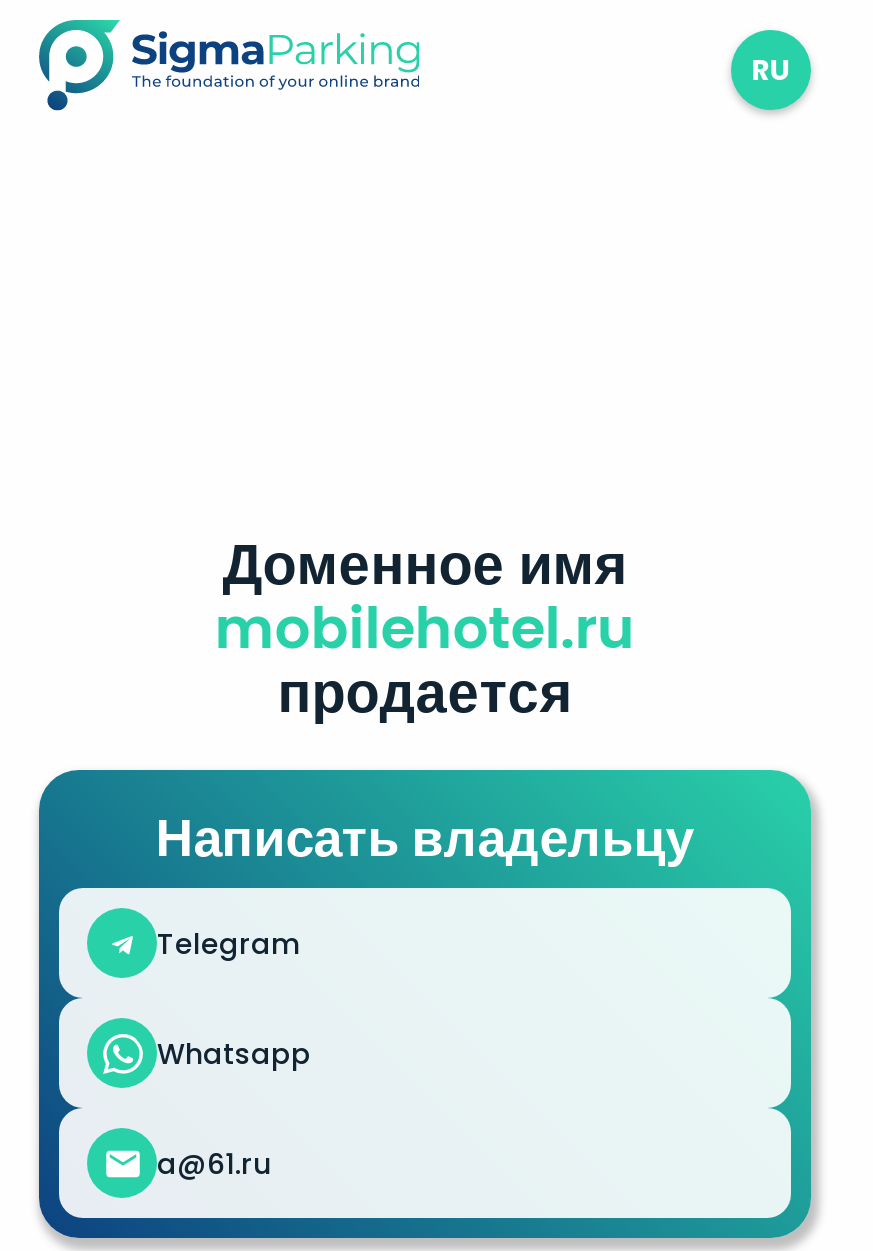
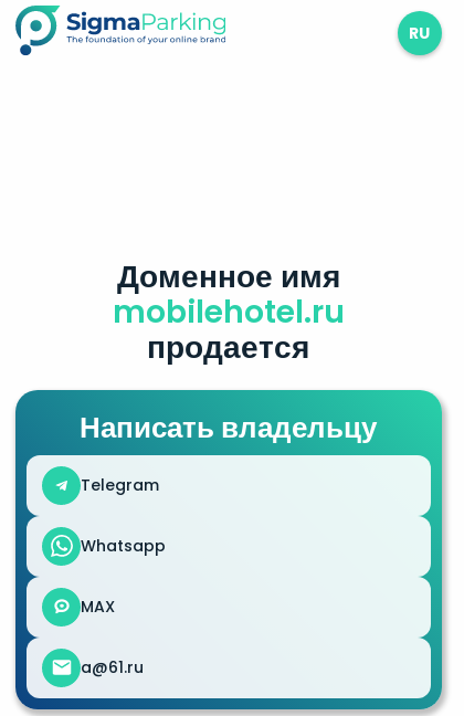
moved [156,524,694,1073] -> [80,254,377,557]: Доменное имя | mobilehotel.ru | продается | Написать владельцу | Telegram | Whatsapp
none -> [81,596,115,618] MAX

